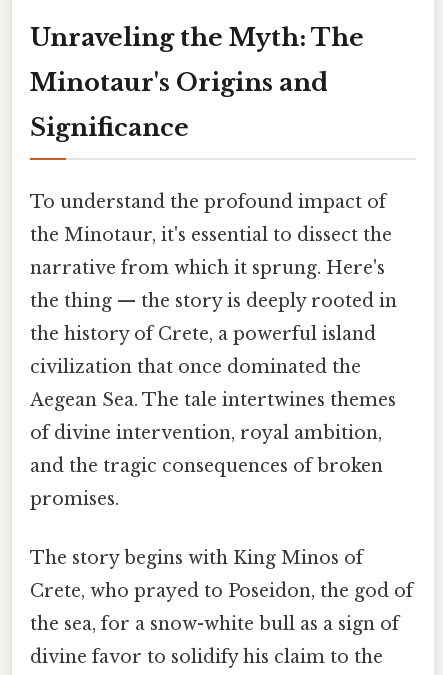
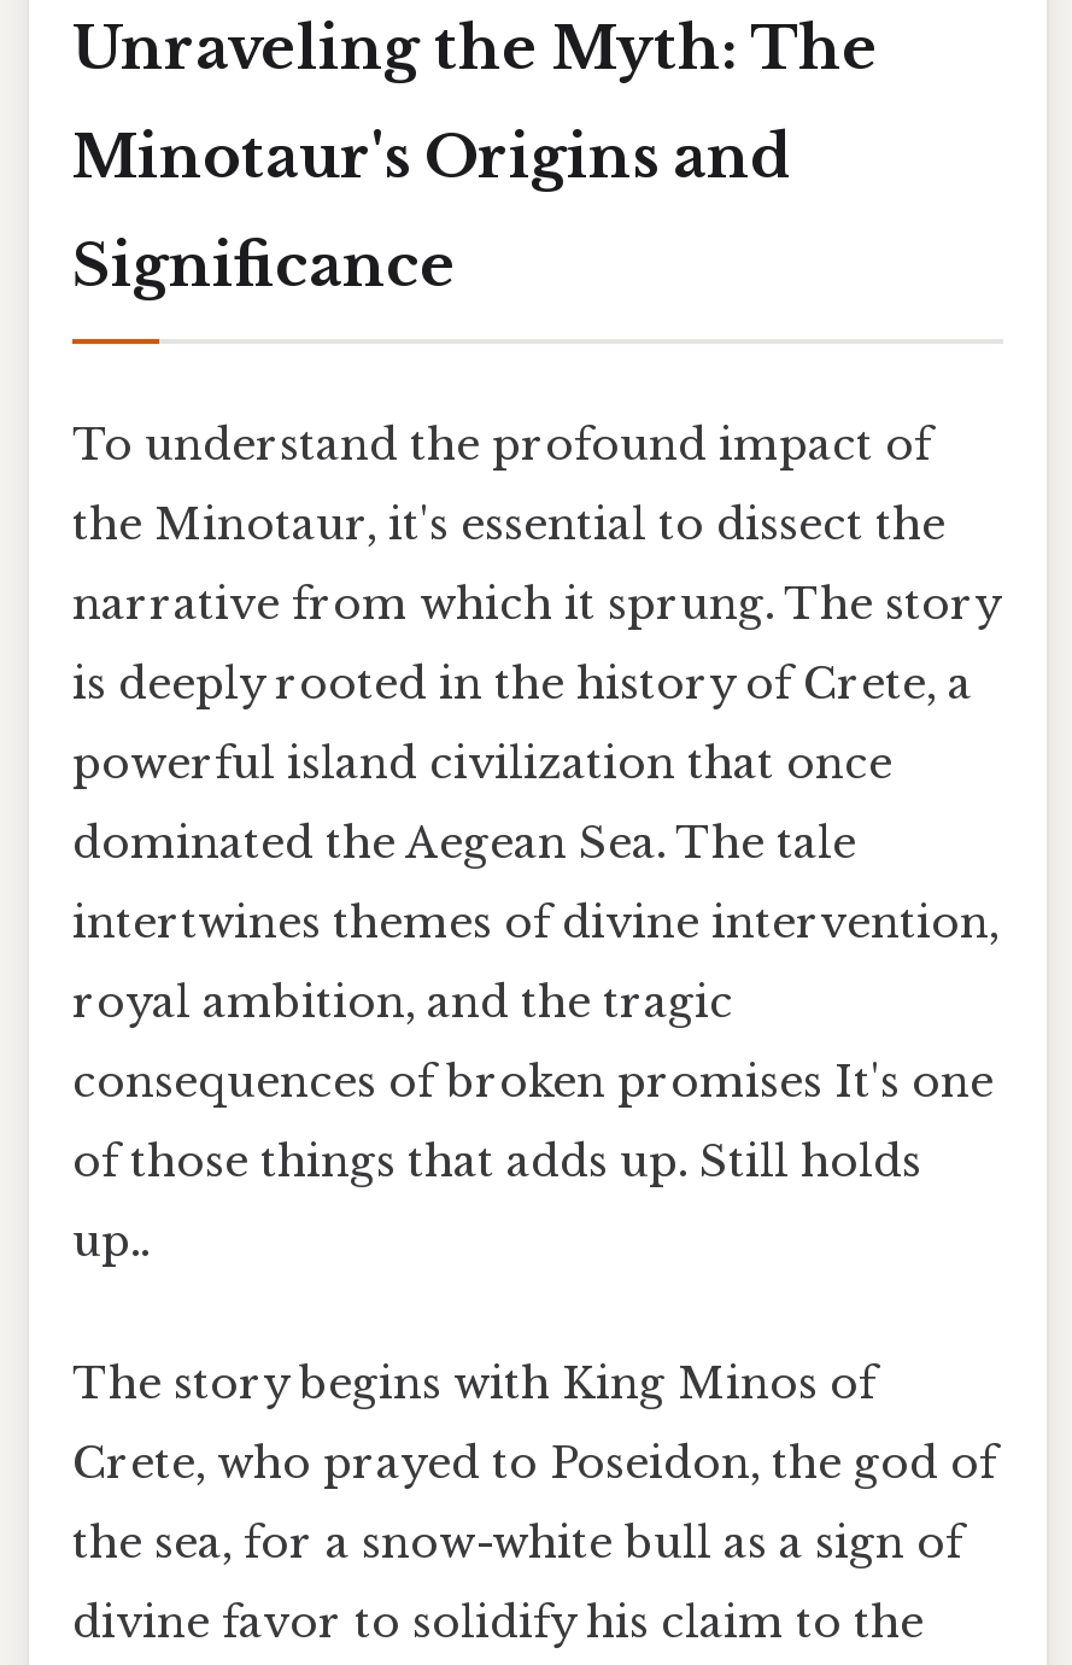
[30,257,397,510] narrative from which it sprung. Here's | the thing — the story is deeply rooted in | the history of Crete, a powerful island | civilization that once dominated the | Aegean Sea. The tale intertwines themes | of divine intervention, royal ambition, | and the tragic consequences of broken | promises. -> [72,578,998,1268] narrative from which it sprung. The story | is deeply rooted in the history of Crete, a | powerful island civilization that once | dominated the Aegean Sea. The tale | intertwines themes of divine intervention, | royal ambition, and the tragic | consequences of broken promises It's one | of those things that adds up. Still holds | up..

